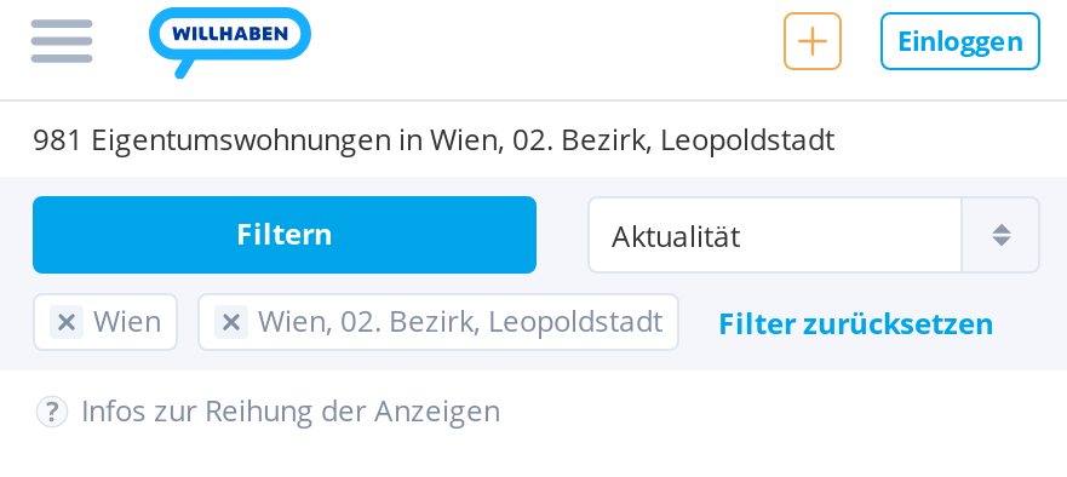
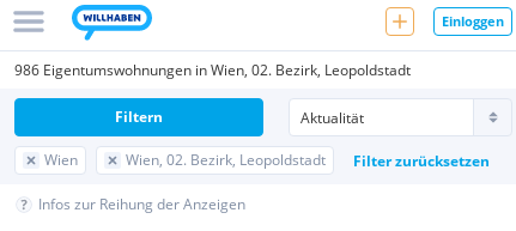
[33,119,834,160] 981 Eigentumswohnungen in Wien, 02. Bezirk, Leopoldstadt -> [14,60,411,80] 986 Eigentumswohnungen in Wien, 02. Bezirk, Leopoldstadt

